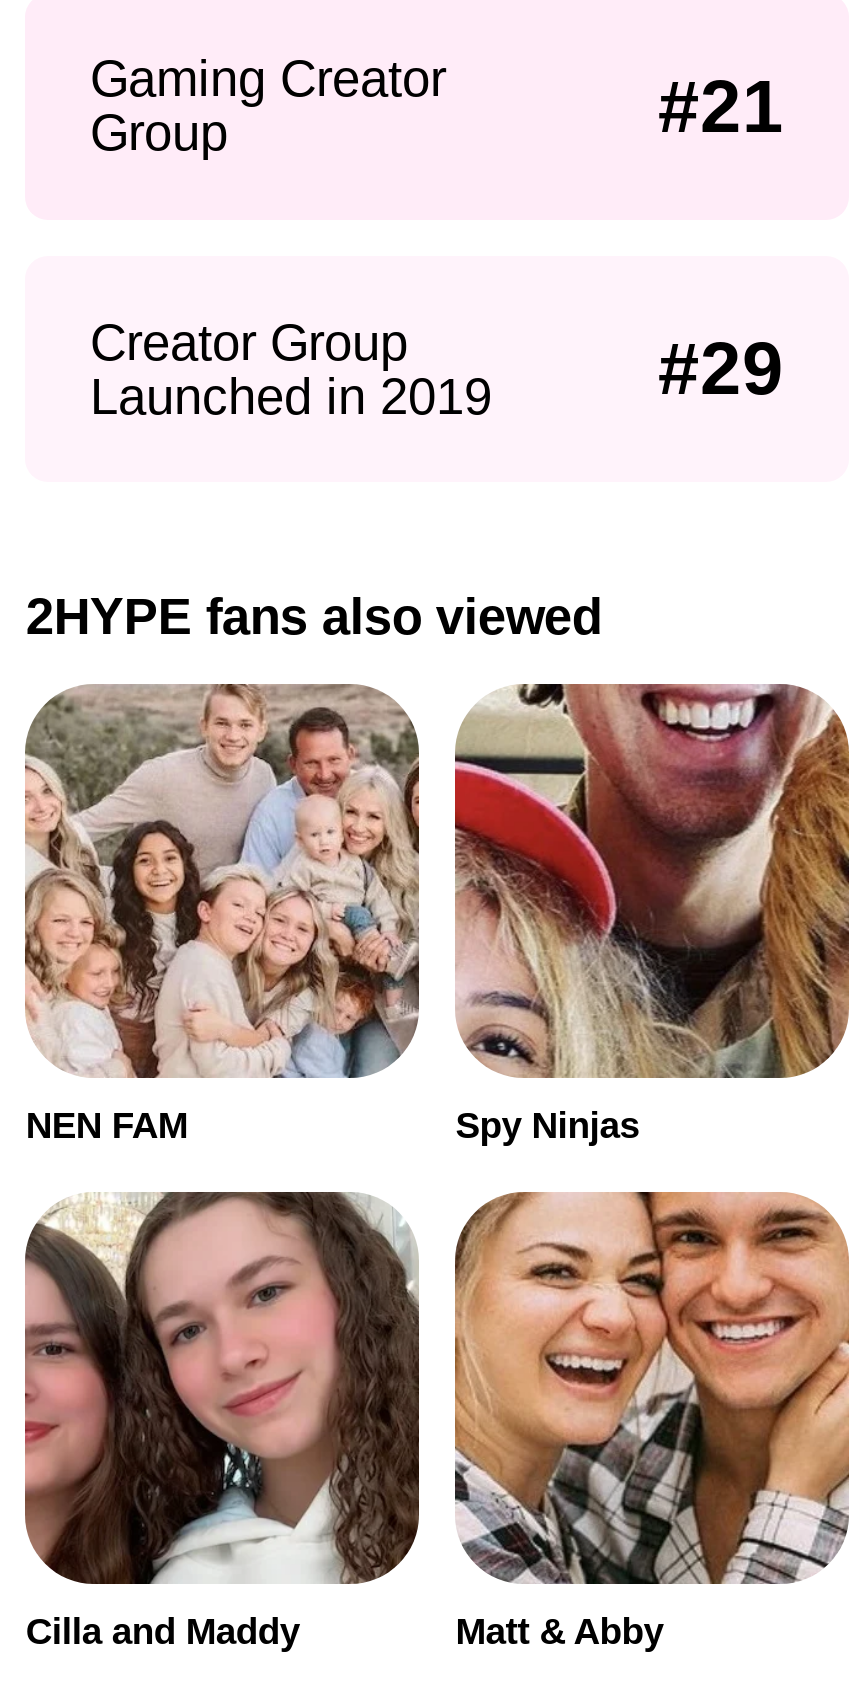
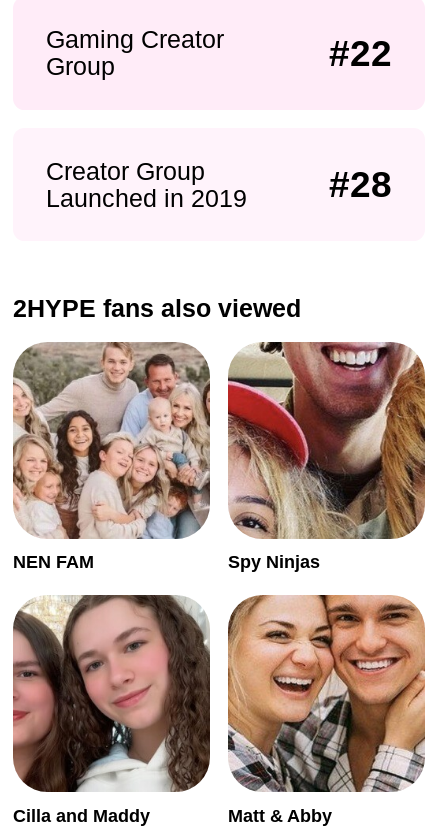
[658,65,784,147] #21 -> [329,33,392,74] #22
[658,328,784,410] #29 -> [329,164,392,205] #28

